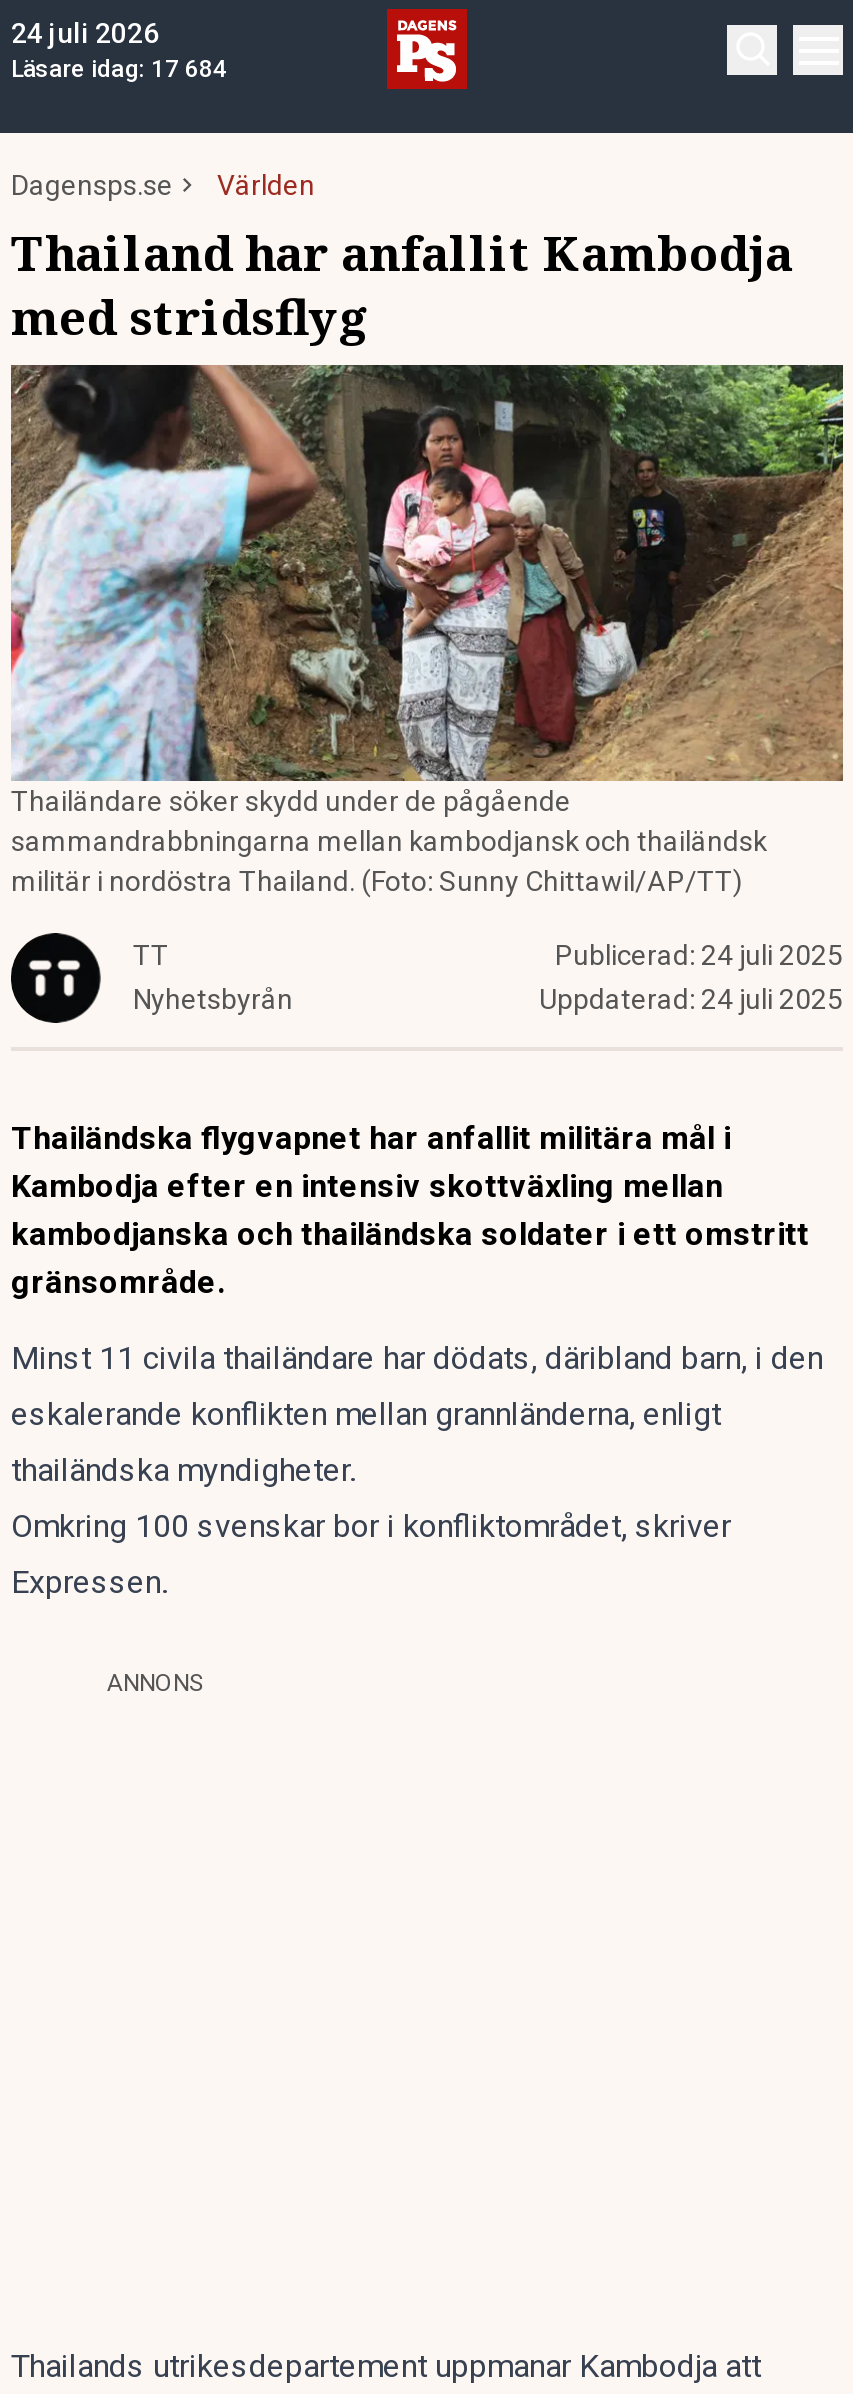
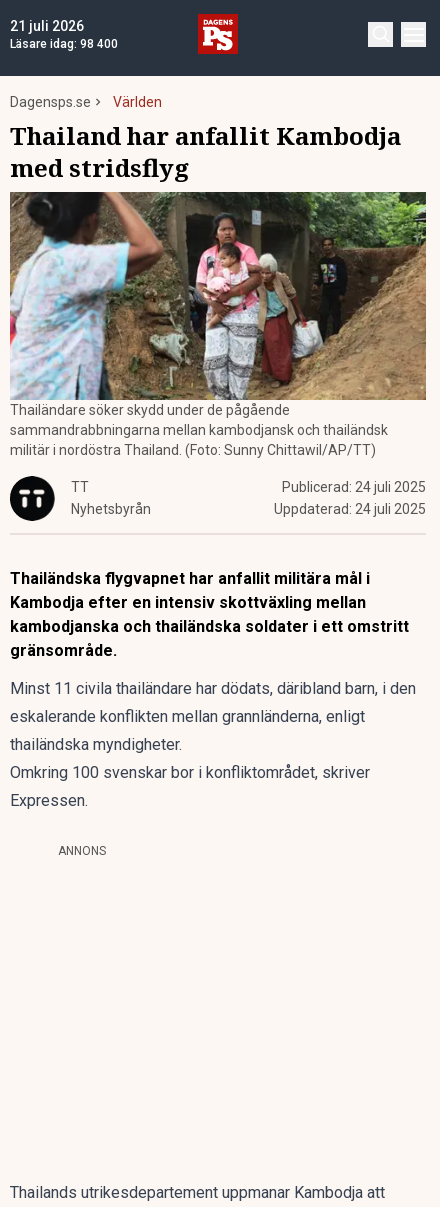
[11,17,159,49] 24 juli 2026 -> [10,18,84,34] 21 juli 2026
[11,55,227,83] Läsare idag: 17 684 -> [10,37,118,51] Läsare idag: 98 400

